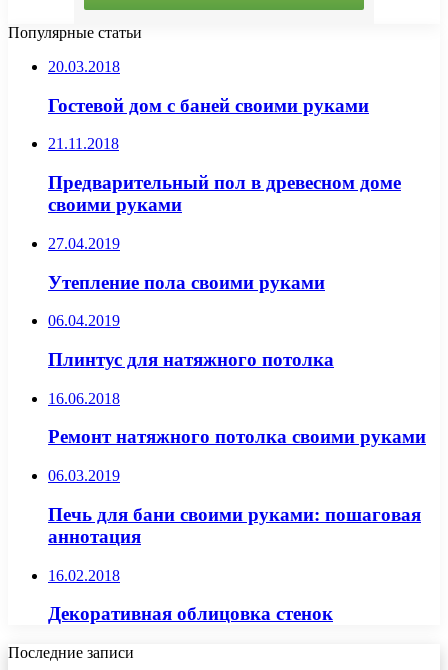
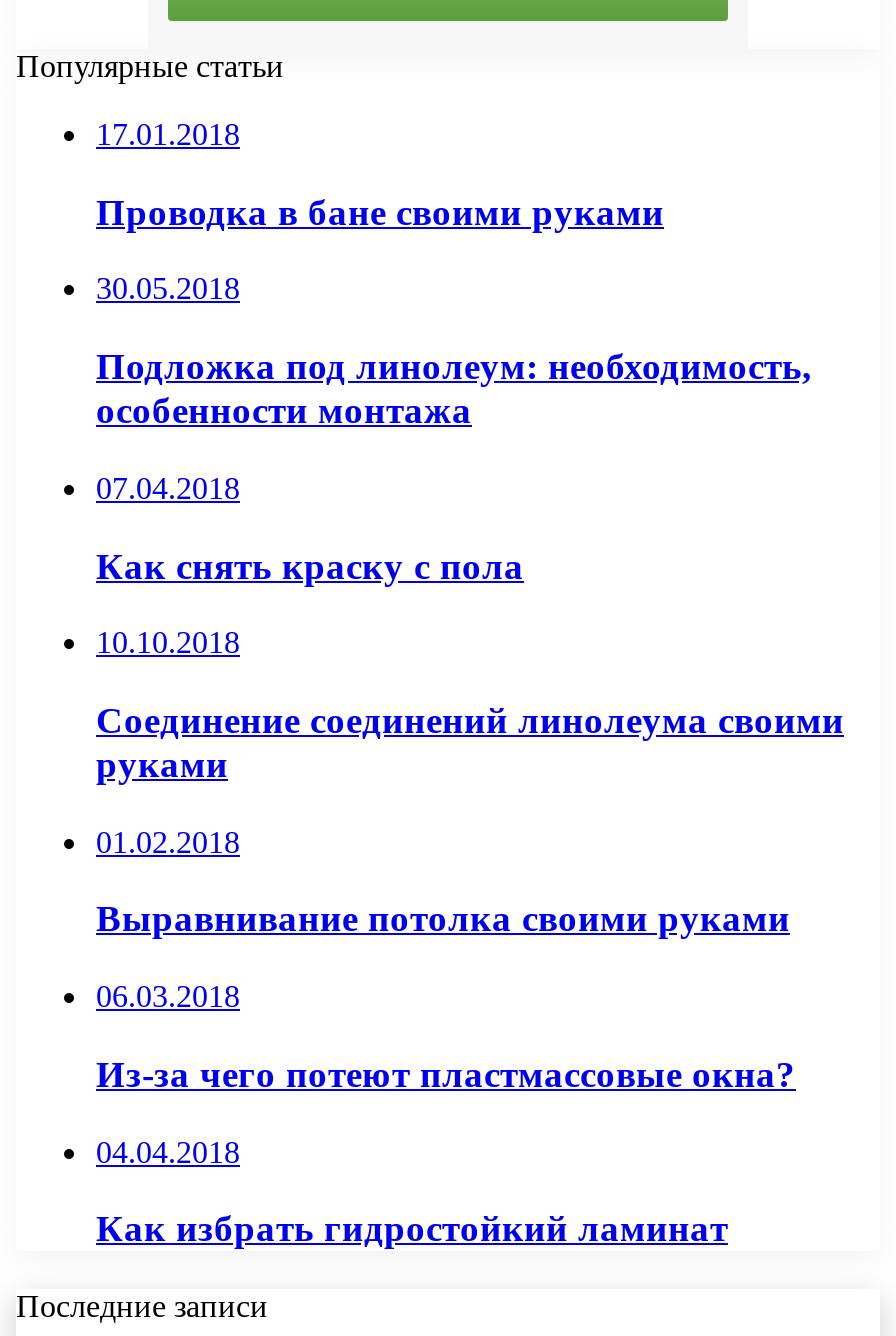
[48,58,120,75] 20.03.2018 -> [96,117,240,151] 17.01.2018
[48,95,369,116] Гостевой дом с баней своими руками -> [96,190,664,232] Проводка в бане своими руками
[48,135,119,152] 21.11.2018 -> [96,272,240,306] 30.05.2018
[48,172,401,215] Предварительный пол в древесном доме | своими руками -> [96,345,812,431] Подложка под линолеум: необходимость, | особенности монтажа
[48,235,120,252] 27.04.2019 -> [96,471,240,505] 07.04.2018
[48,271,325,292] Утепление пола своими руками -> [96,544,524,586] Как снять краску с пола
[48,312,120,329] 06.04.2019 -> [96,625,240,659] 10.10.2018
[48,349,334,370] Плинтус для натяжного потолка -> [96,699,844,785] Соединение соединений линолеума своими | руками
[48,390,120,407] 16.06.2018 -> [96,824,240,858] 01.02.2018
[48,426,426,447] Ремонт натяжного потолка своими руками -> [96,898,790,940] Выравнивание потолка своими руками
[48,467,120,484] 06.03.2019 -> [96,979,240,1013] 06.03.2018
[48,504,421,547] Печь для бани своими руками: пошаговая | аннотация -> [96,1053,796,1095] Из-за чего потеют пластмассовые окна?
[48,567,120,584] 16.02.2018 -> [96,1134,240,1168] 04.04.2018
[48,603,333,624] Декоративная облицовка стенок -> [96,1208,728,1250] Как избрать гидростойкий ламинат

